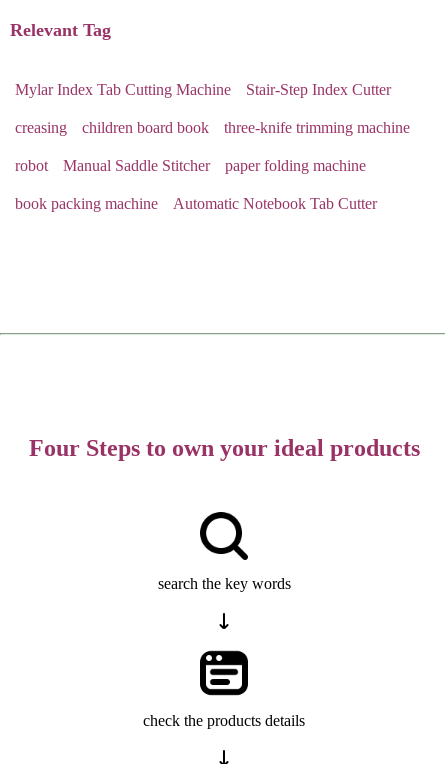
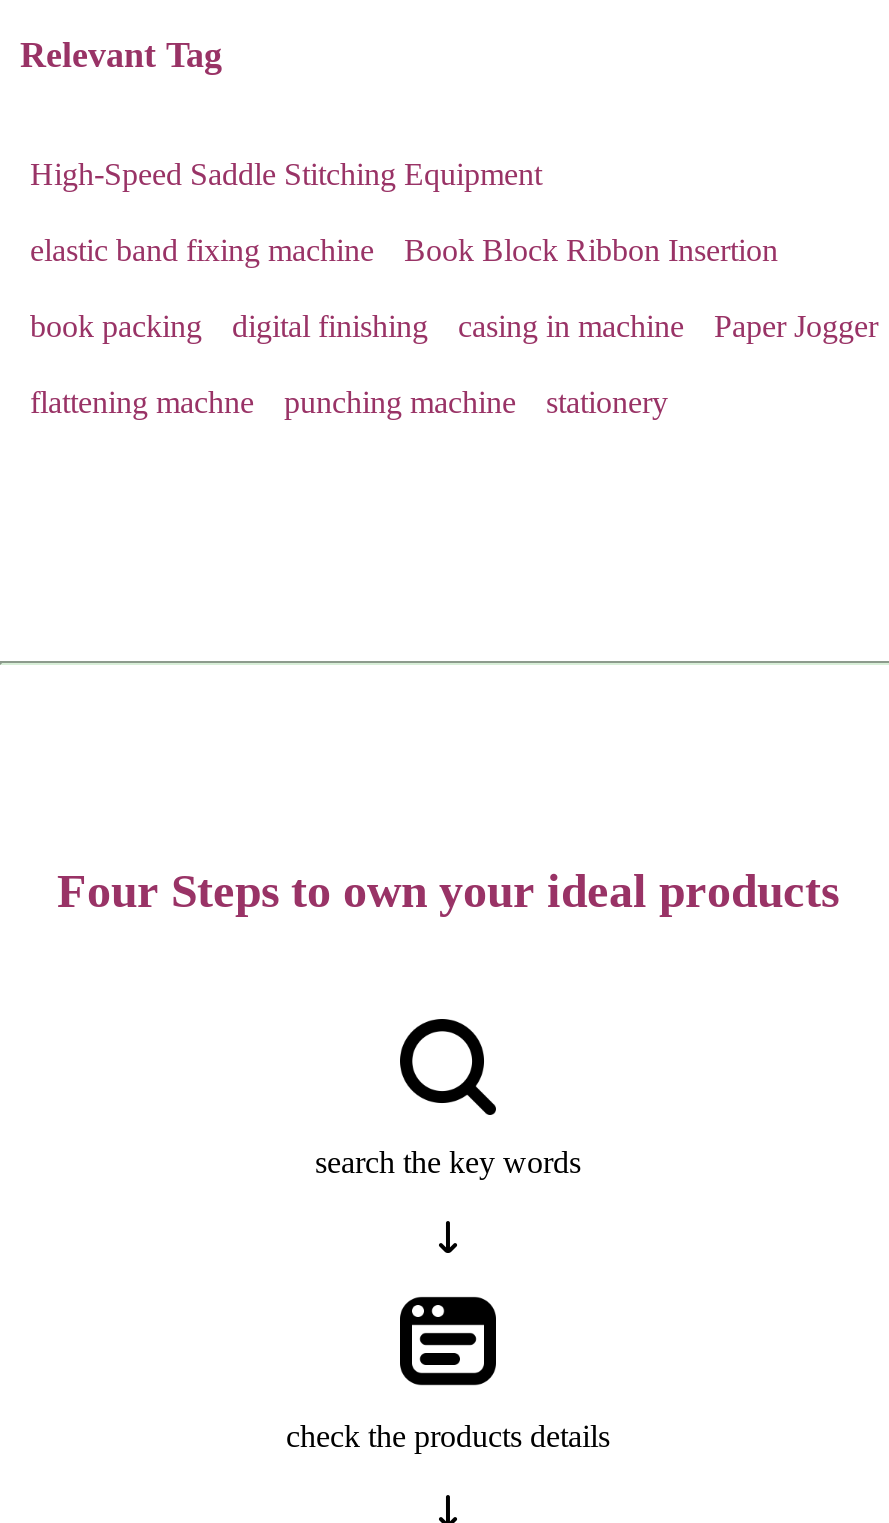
[15,81,391,98] Mylar Index Tab Cutting Machine | Stair-Step Index Cutter -> [30,157,542,191] High-Speed Saddle Stitching Equipment
[15,119,410,136] creasing | children board book | three-knife trimming machine -> [30,233,778,267] elastic band fixing machine | Book Block Ribbon Insertion
[15,157,366,174] robot | Manual Saddle Stitcher | paper folding machine -> [30,309,878,343] book packing | digital finishing | casing in machine | Paper Jogger
[15,195,377,212] book packing machine | Automatic Notebook Tab Cutter -> [30,385,668,419] flattening machne | punching machine | stationery

